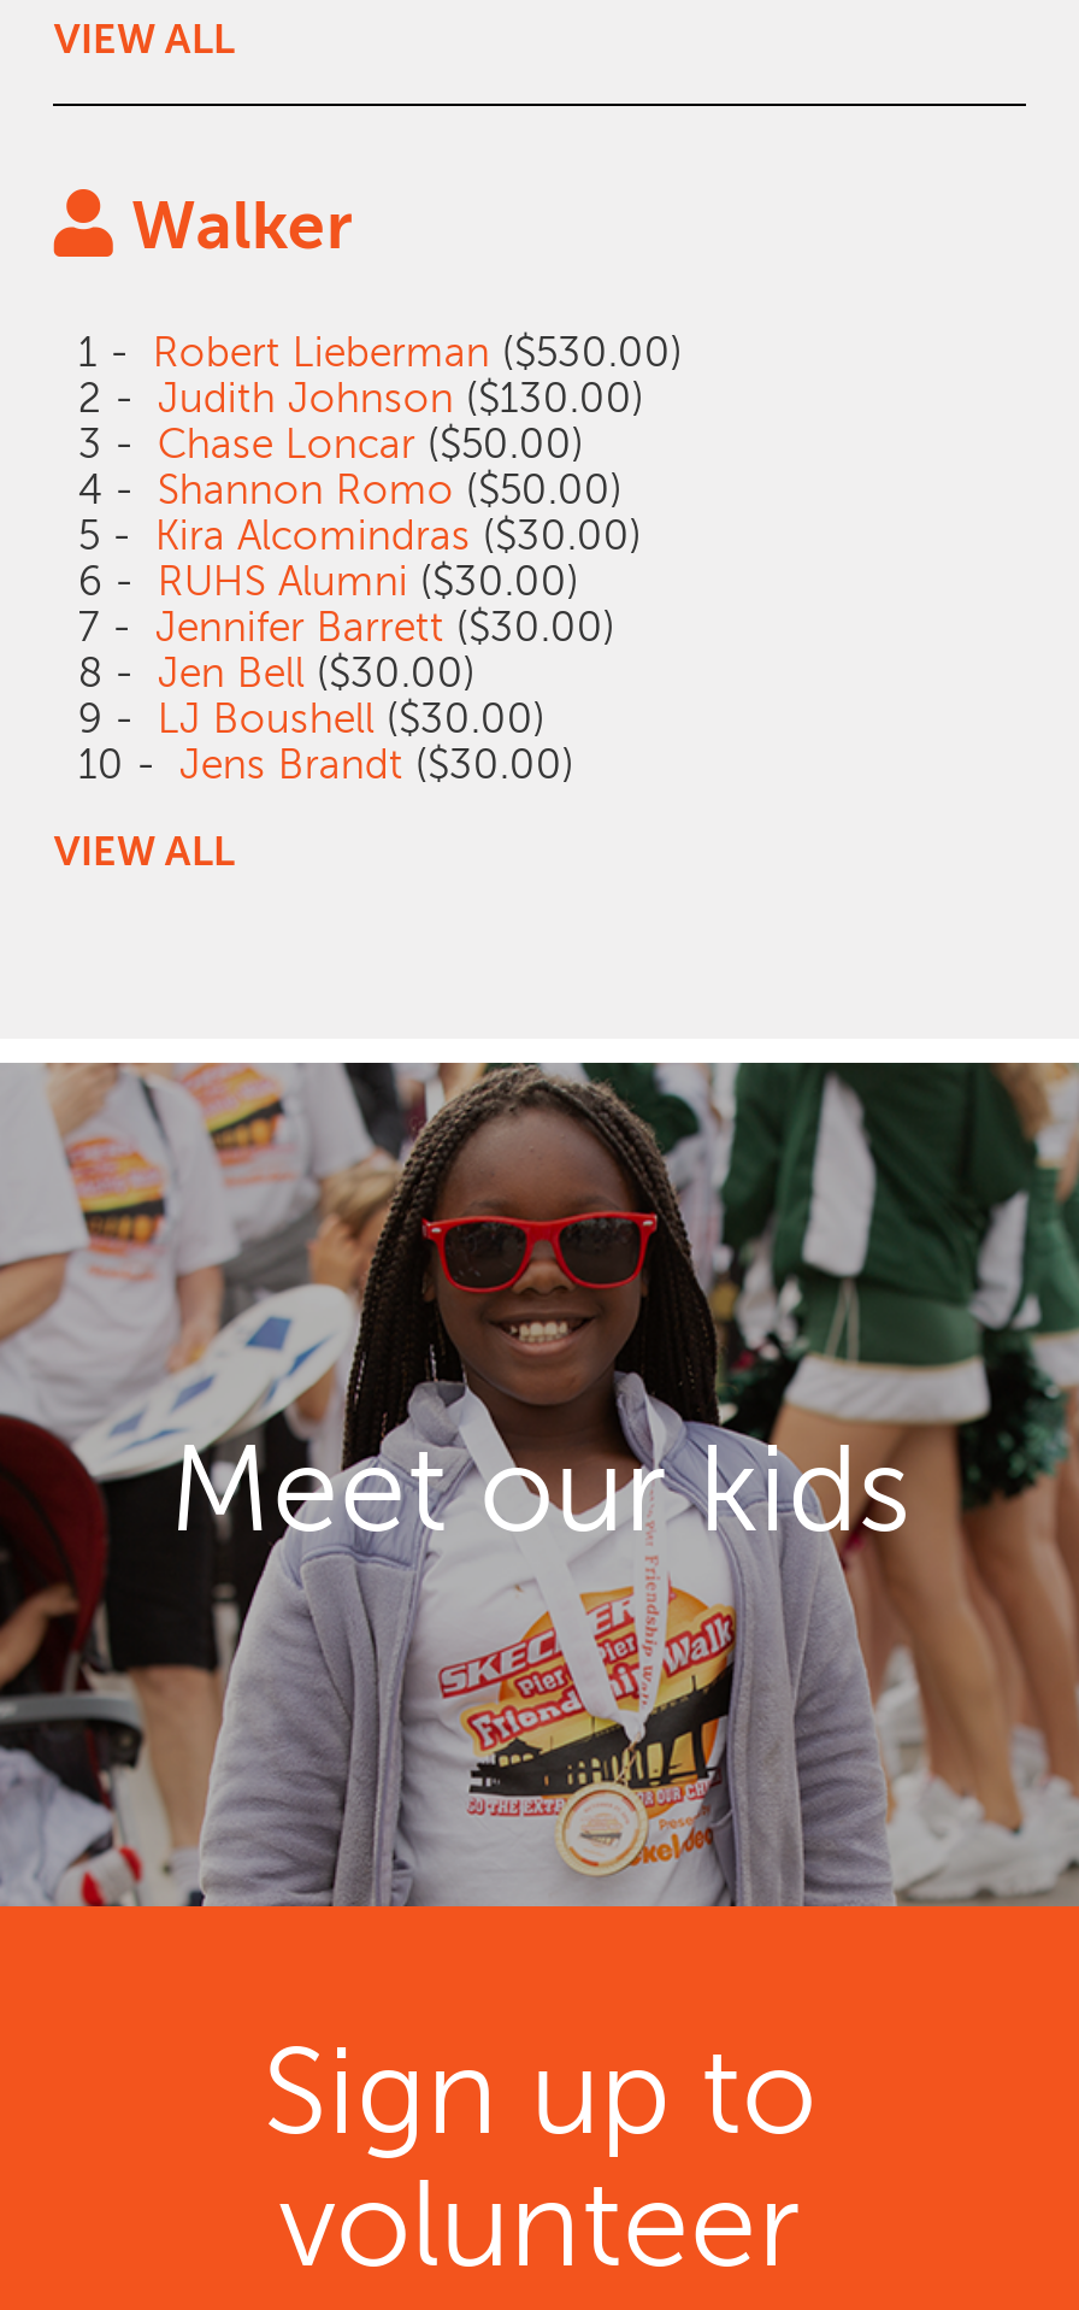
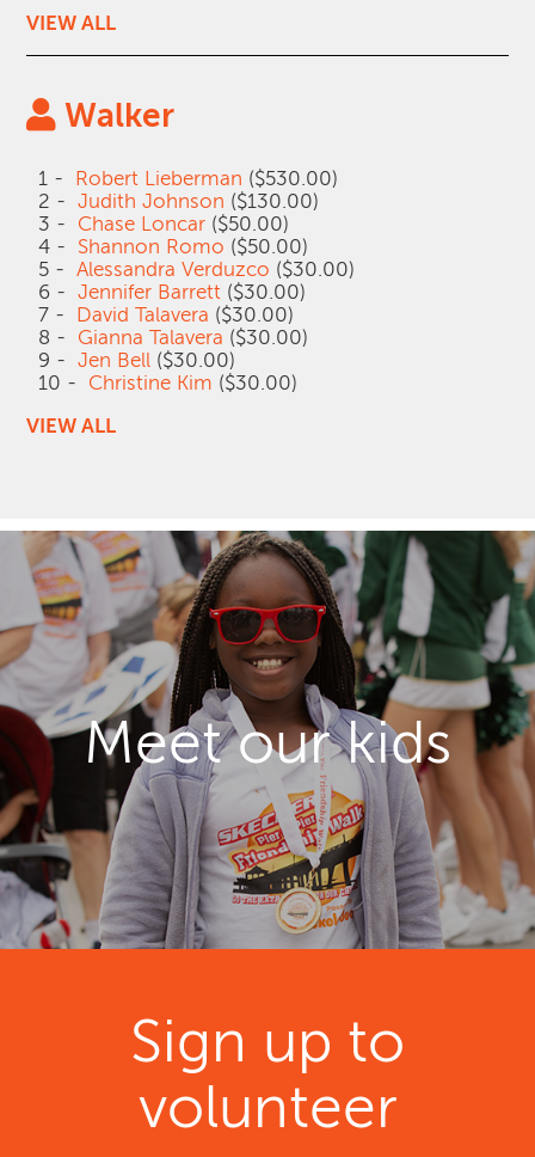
[54,513,642,788] 5 - Kira Alcomindras ($30.00) | 6 - RUHS Alumni ($30.00) | 7 - Jennifer Barrett ($30.00) | 8 - Jen Bell ($30.00) | 9 - LJ Boushell ($30.00) | 10 - Jens Brandt ($30.00) -> [27,258,355,394] 5 - Alessandra Verduzco ($30.00) | 6 - Jennifer Barrett ($30.00) | 7 - David Talavera ($30.00) | 8 - Gianna Talavera ($30.00) | 9 - Jen Bell ($30.00) | 10 - Christine Kim ($30.00)

